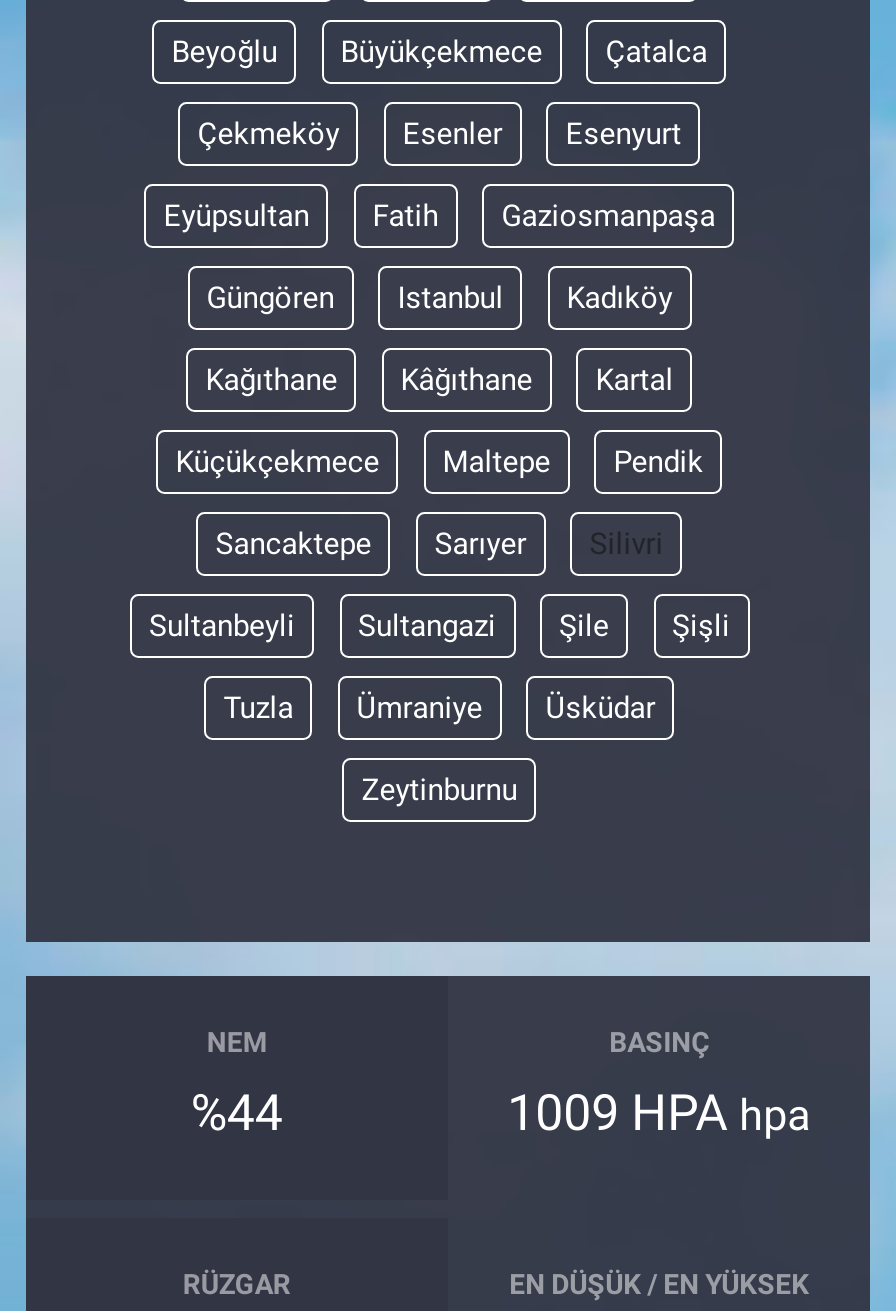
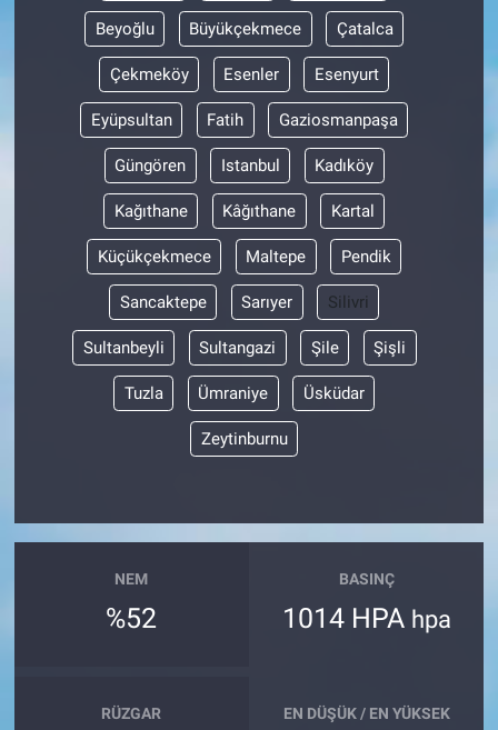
[191,1083,283,1141] %44 -> [106,602,157,634] %52
[507,1083,811,1141] 1009 HPA hpa -> [282,602,451,634] 1014 HPA hpa

